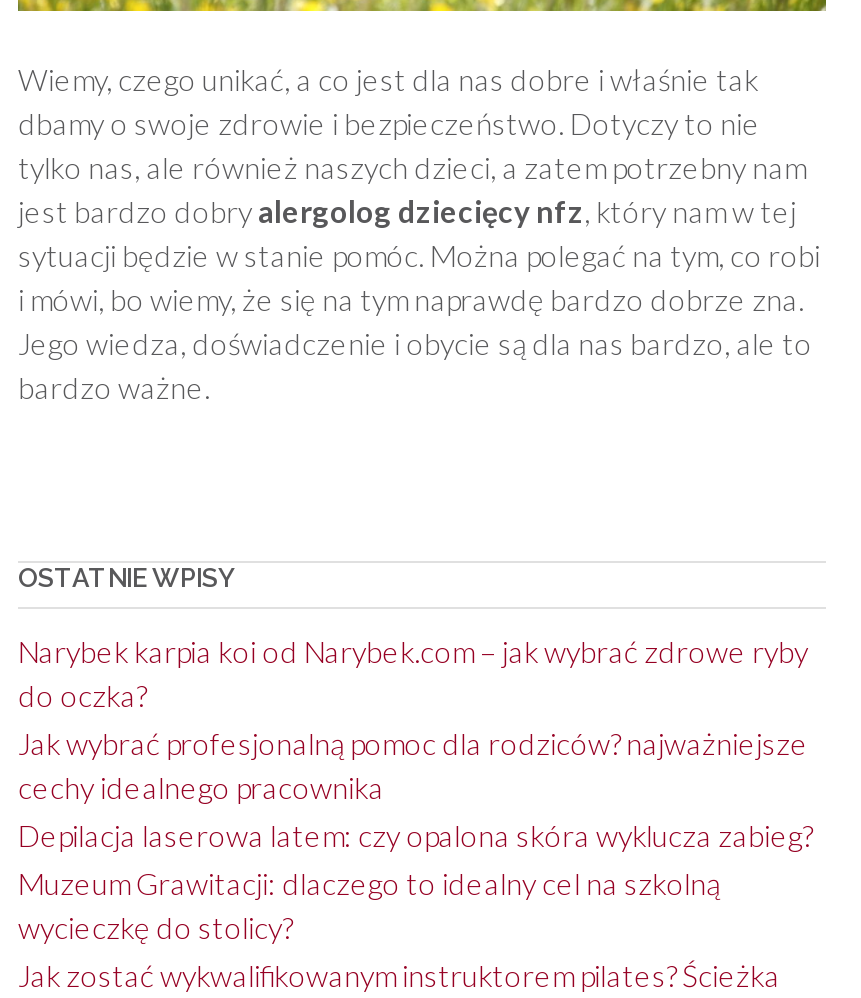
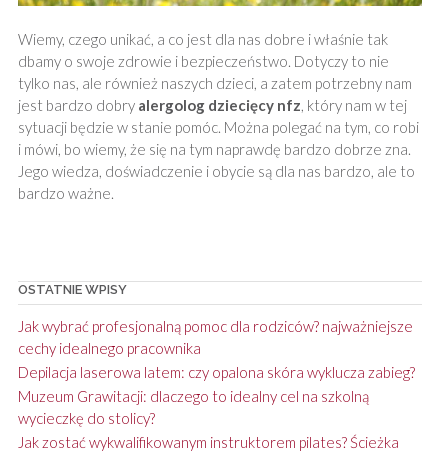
[18,634,808,714] Narybek karpia koi od Narybek.com – jak wybrać zdrowe ryby | do oczka? -> none

